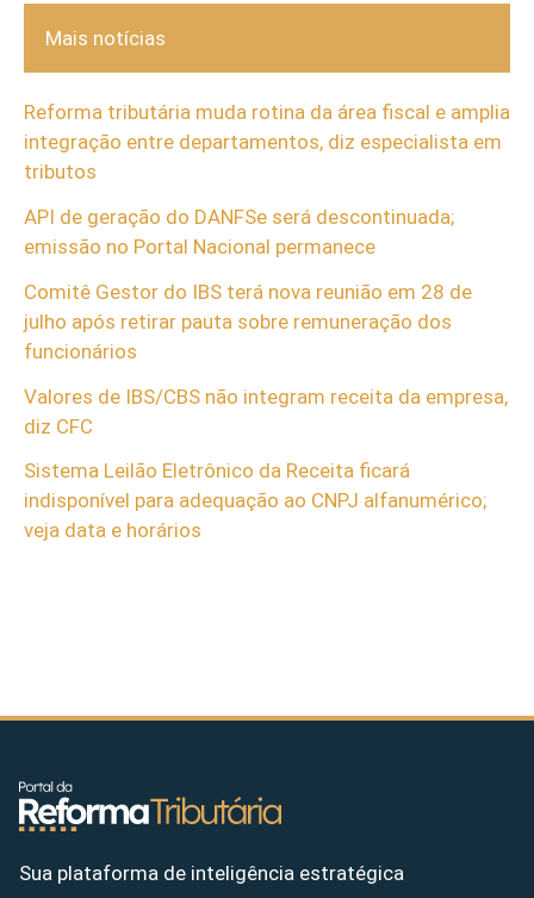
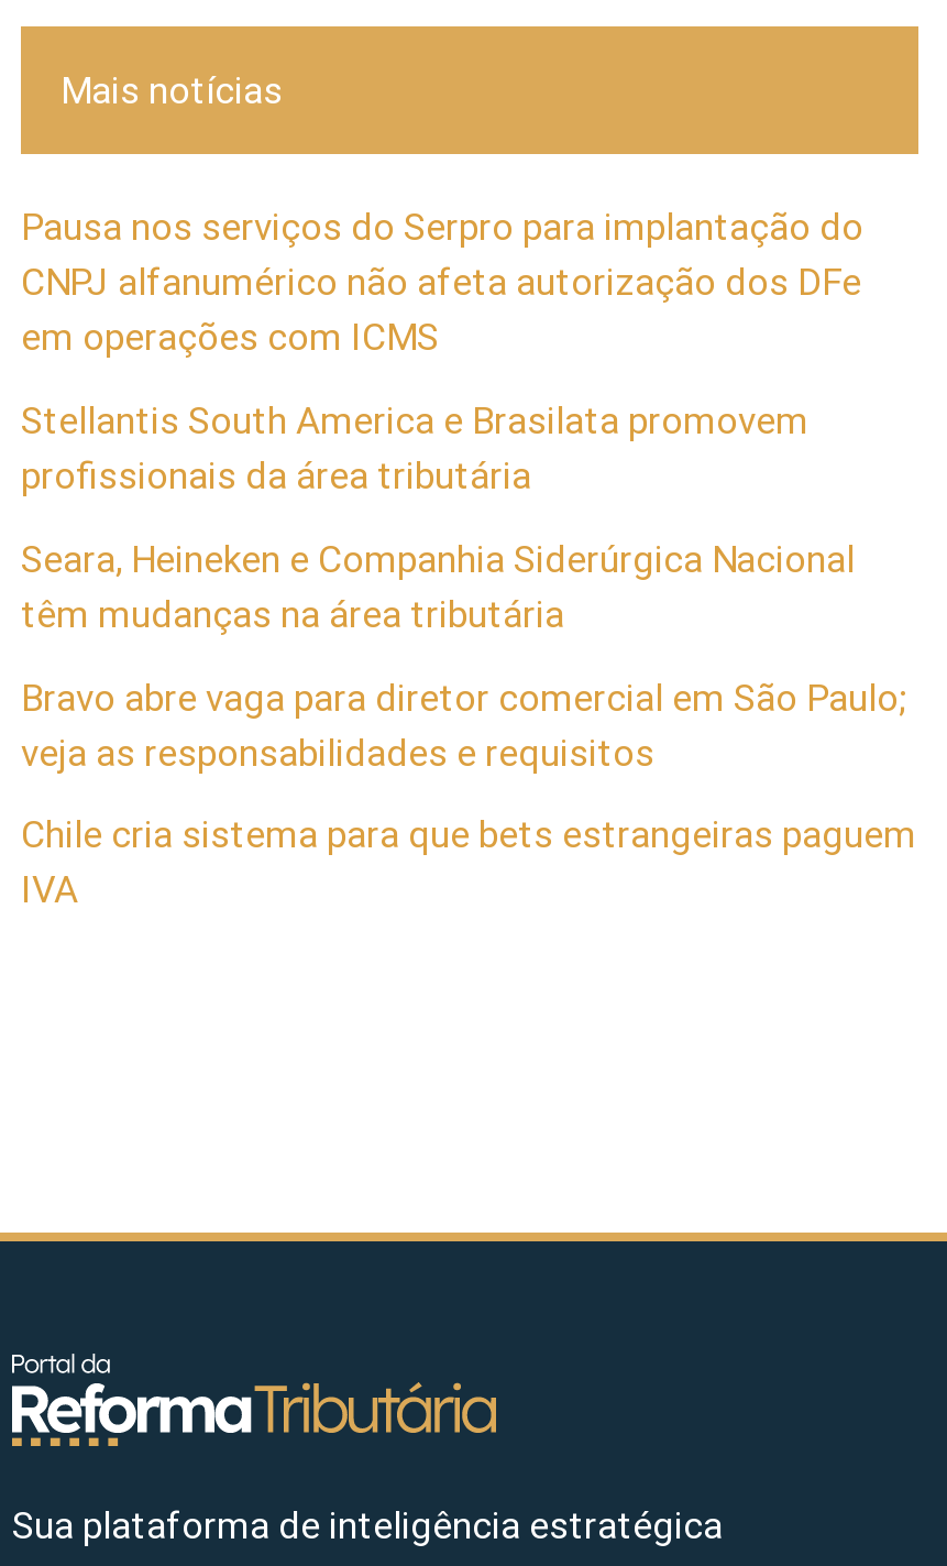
[24,101,510,184] Reforma tributária muda rotina da área fiscal e amplia | integração entre departamentos, diz especialista em | tributos -> [21,206,863,360] Pausa nos serviços do Serpro para implantação do | CNPJ alfanumérico não afeta autorização dos DFe | em operações com ICMS
[24,205,454,259] API de geração do DANFSe será descontinuada; | emissão no Portal Nacional permanece -> [21,399,808,498] Stellantis South America e Brasilata promovem | profissionais da área tributária
[24,280,472,363] Comitê Gestor do IBS terá nova reunião em 28 de | julho após retirar pauta sobre remuneração dos | funcionários -> [21,537,855,636] Seara, Heineken e Companhia Siderúrgica Nacional | têm mudanças na área tributária
[24,384,508,438] Valores de IBS/CBS não integram receita da empresa, | diz CFC -> [21,675,905,774] Bravo abre vaga para diretor comercial em São Paulo; | veja as responsabilidades e requisitos
[24,459,486,542] Sistema Leilão Eletrônico da Receita ficará | indisponível para adequação ao CNPJ alfanumérico; | veja data e horários -> [21,813,916,912] Chile cria sistema para que bets estrangeiras paguem | IVA

